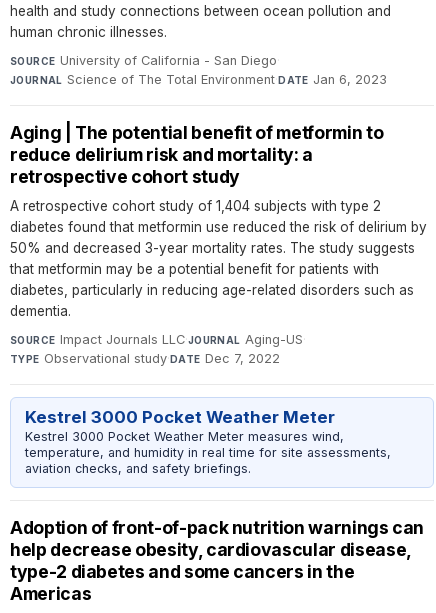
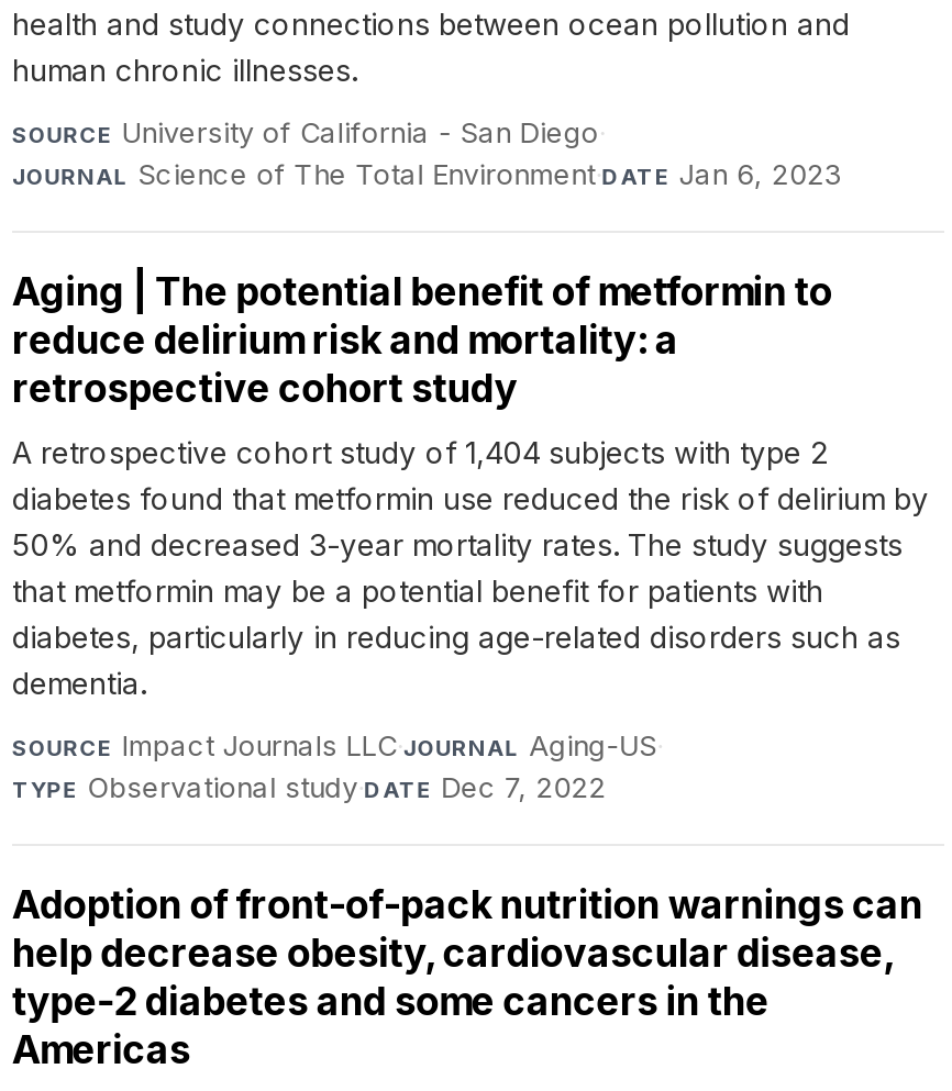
[25,407,391,476] Kestrel 3000 Pocket Weather Meter | Kestrel 3000 Pocket Weather Meter measures wind, | temperature, and humidity in real time for site assessments, | aviation checks, and safety briefings. -> none

